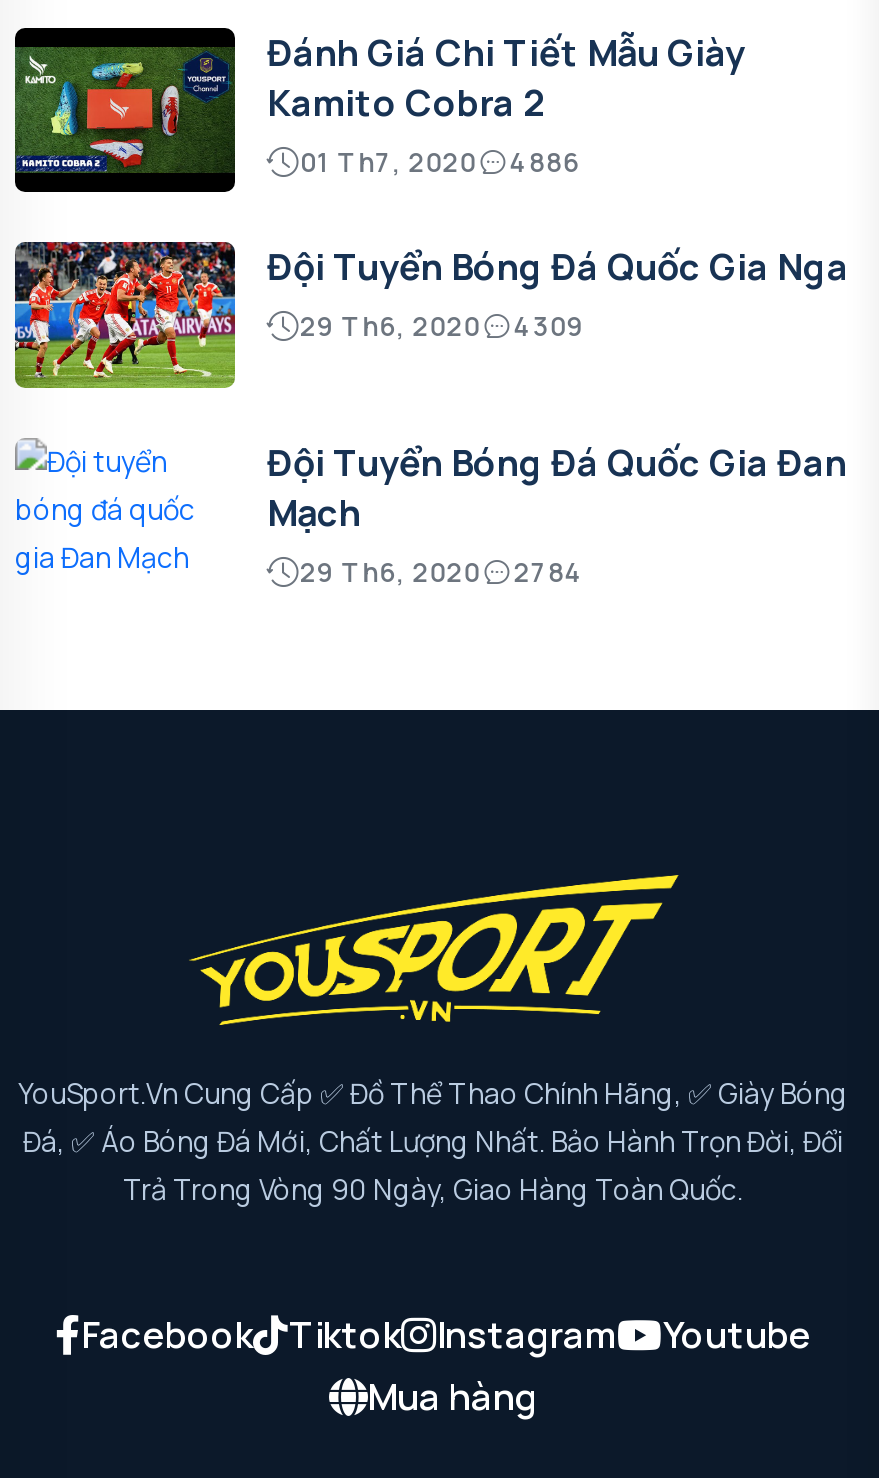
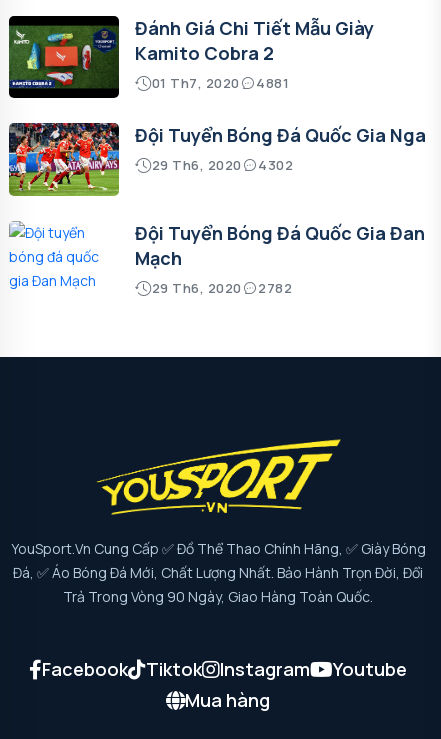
[300,143,580,179] 01 Th7, 2020 4886 -> [151,74,289,92] 01 Th7, 2020 4881
[300,308,584,344] 29 Th6, 2020 4309 -> [151,156,293,174] 29 Th6, 2020 4302
[300,554,584,590] 29 Th6, 2020 2784 -> [151,279,292,297] 29 Th6, 2020 2782

